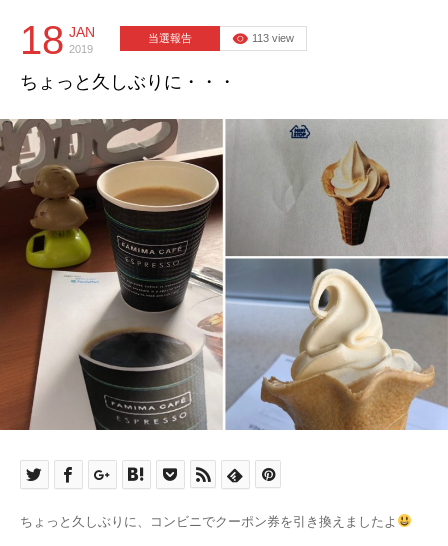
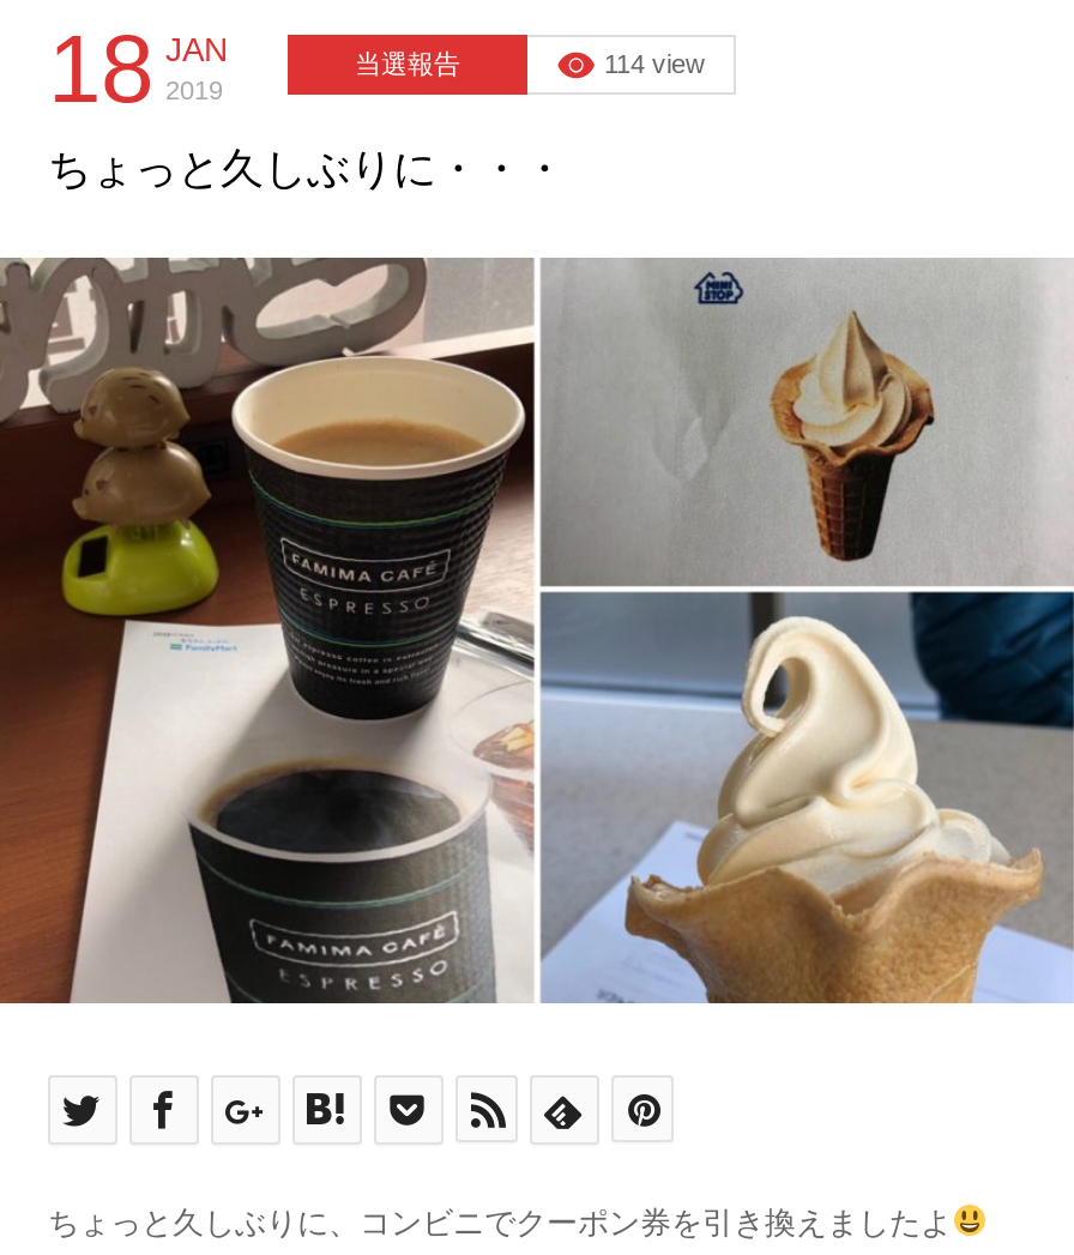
[252,32,294,44] 113 view -> [604,49,705,78] 114 view

